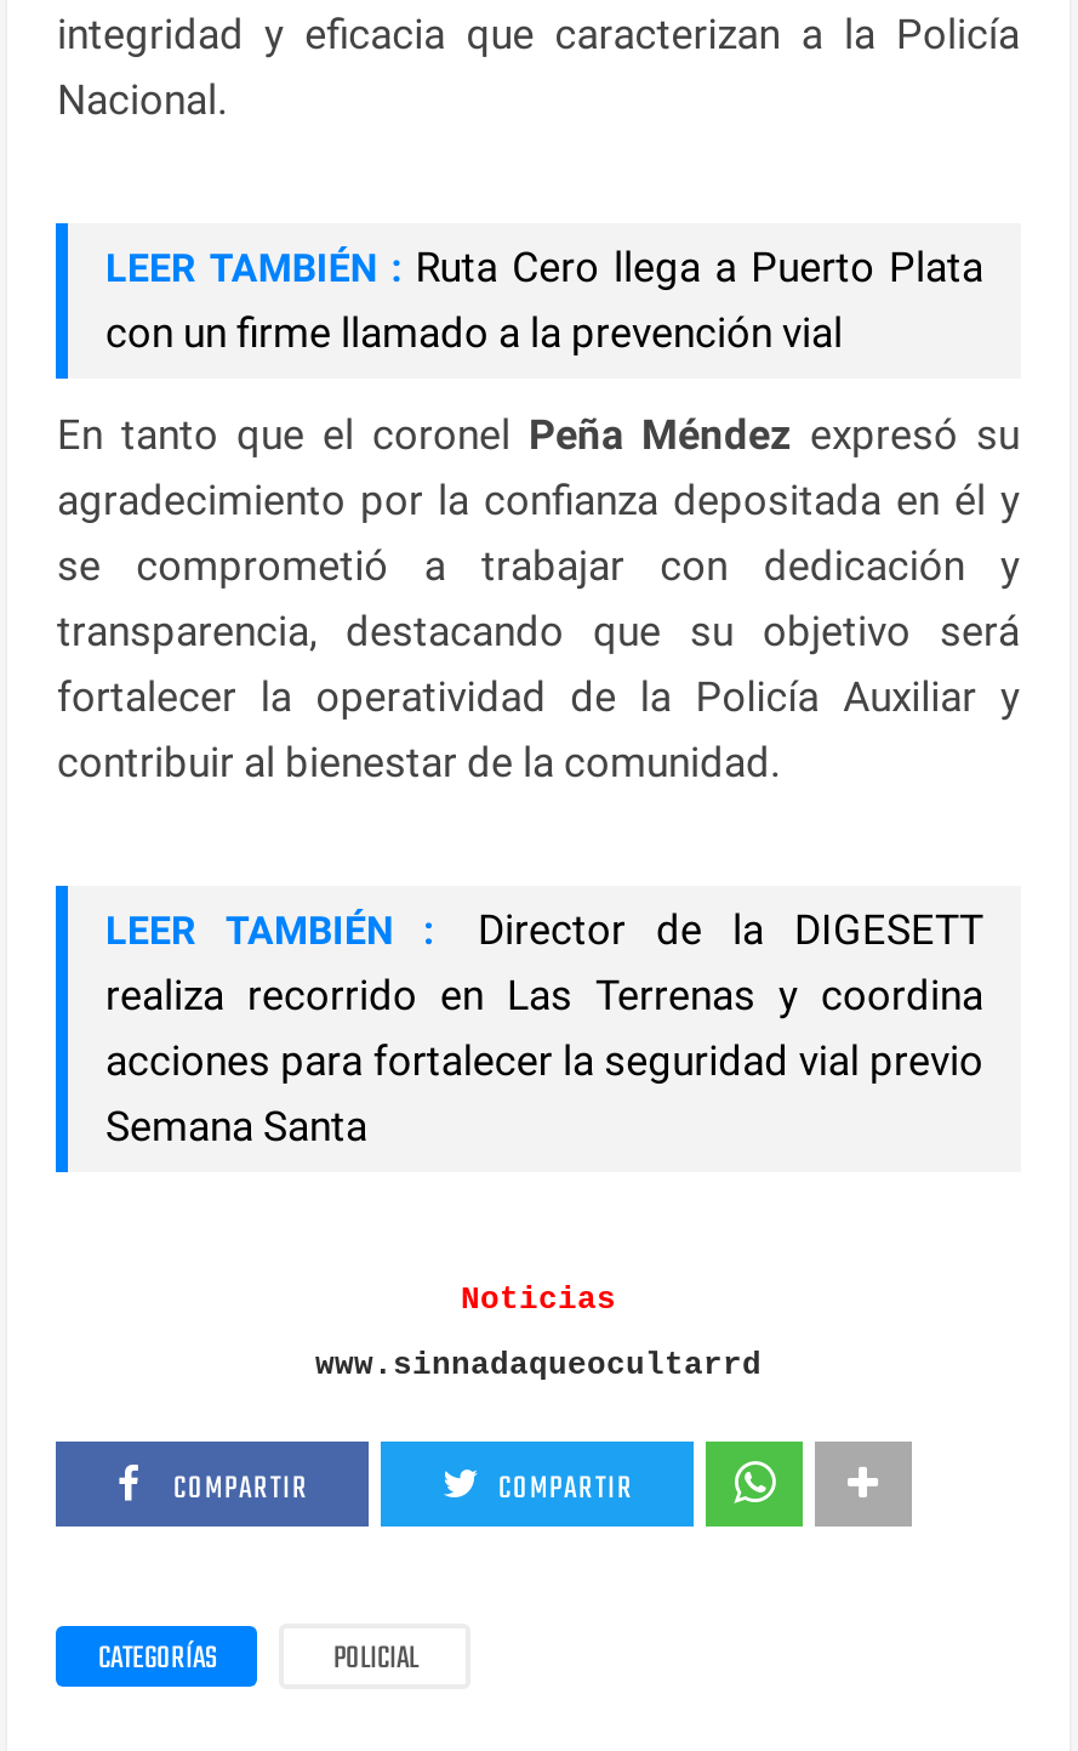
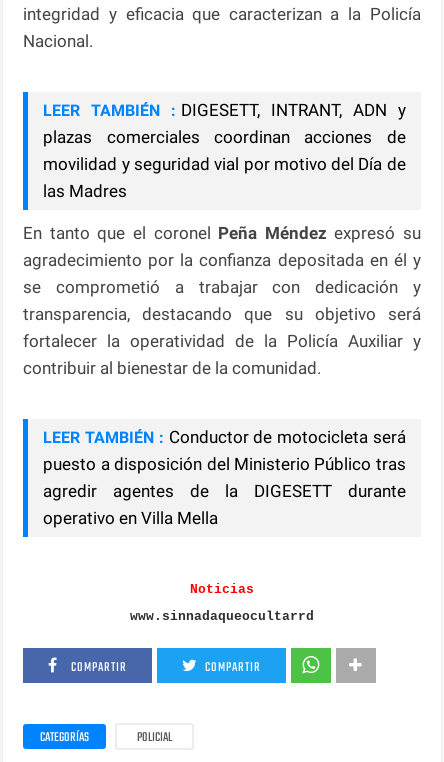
[105,242,983,357] LEER TAMBIÉN : Ruta Cero llega a Puerto Plata | con un firme llamado a la prevención vial -> [43,100,405,201] LEER TAMBIÉN : DIGESETT, INTRANT, ADN y | plazas comerciales coordinan acciones de | movilidad y seguridad vial por motivo del Día de | las Madres
[105,905,983,1150] LEER TAMBIÉN : Director de la DIGESETT | realiza recorrido en Las Terrenas y coordina | acciones para fortalecer la seguridad vial previo | Semana Santa -> [43,427,405,528] LEER TAMBIÉN : Conductor de motocicleta será | puesto a disposición del Ministerio Público tras | agredir agentes de la DIGESETT durante | operativo en Villa Mella

